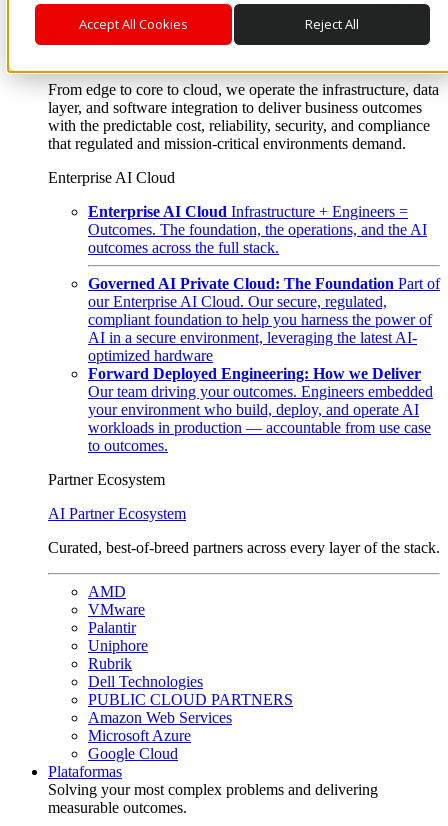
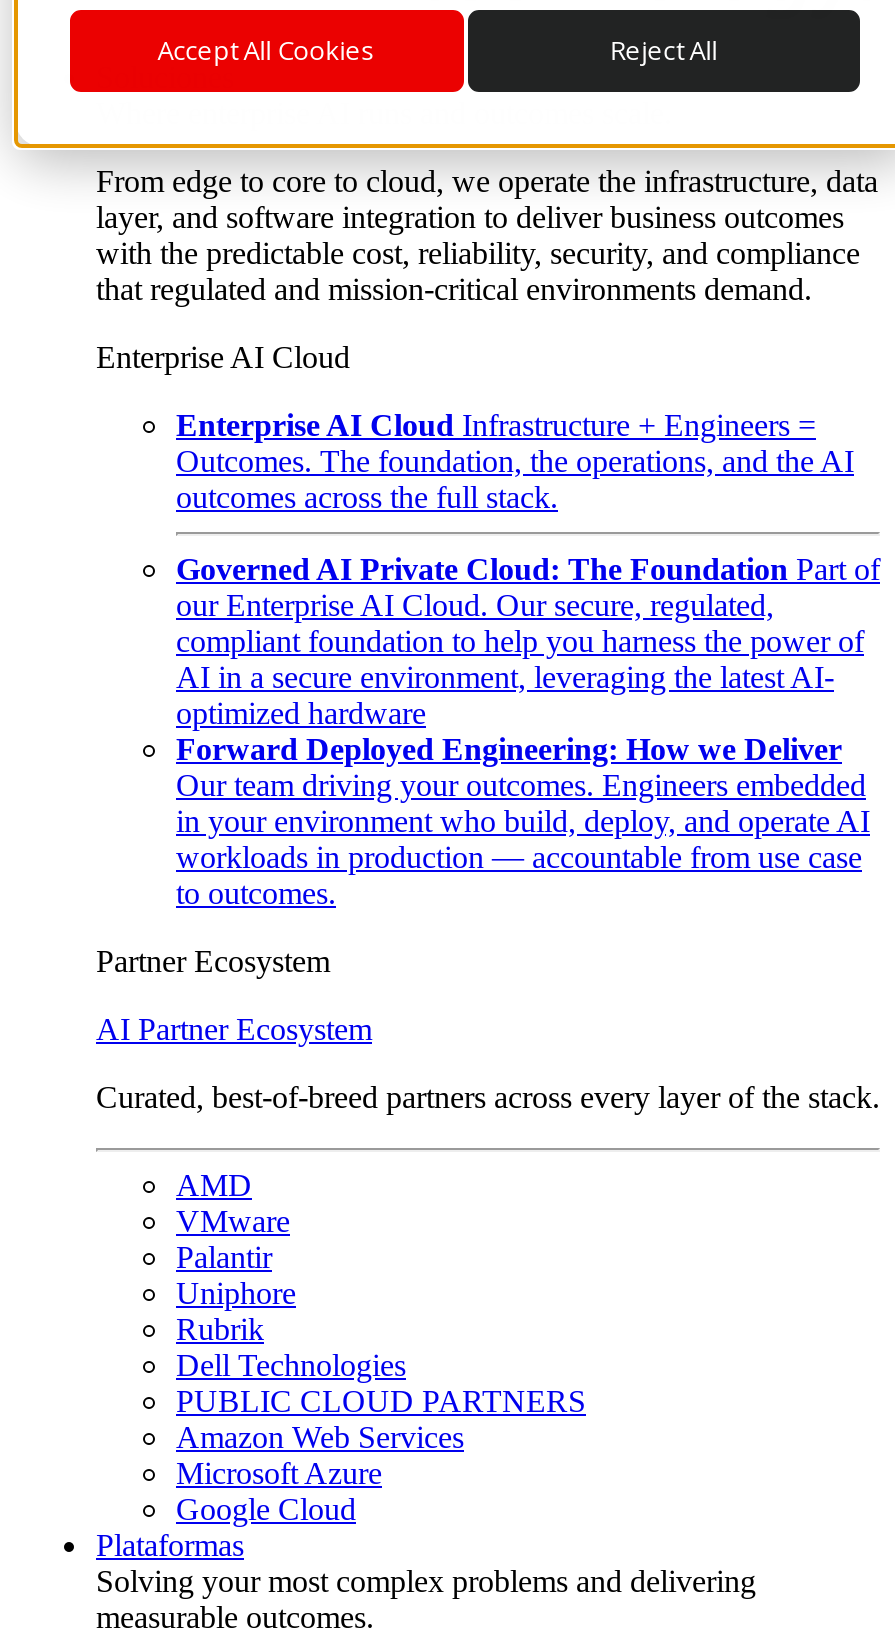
[88,401,419,418] your environment who build, deploy, and operate AI -> [176,804,870,838] in your environment who build, deploy, and operate AI

